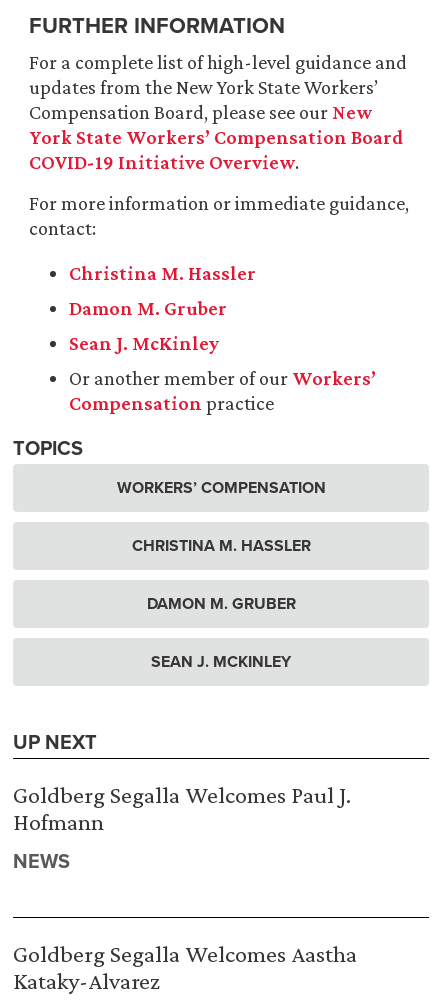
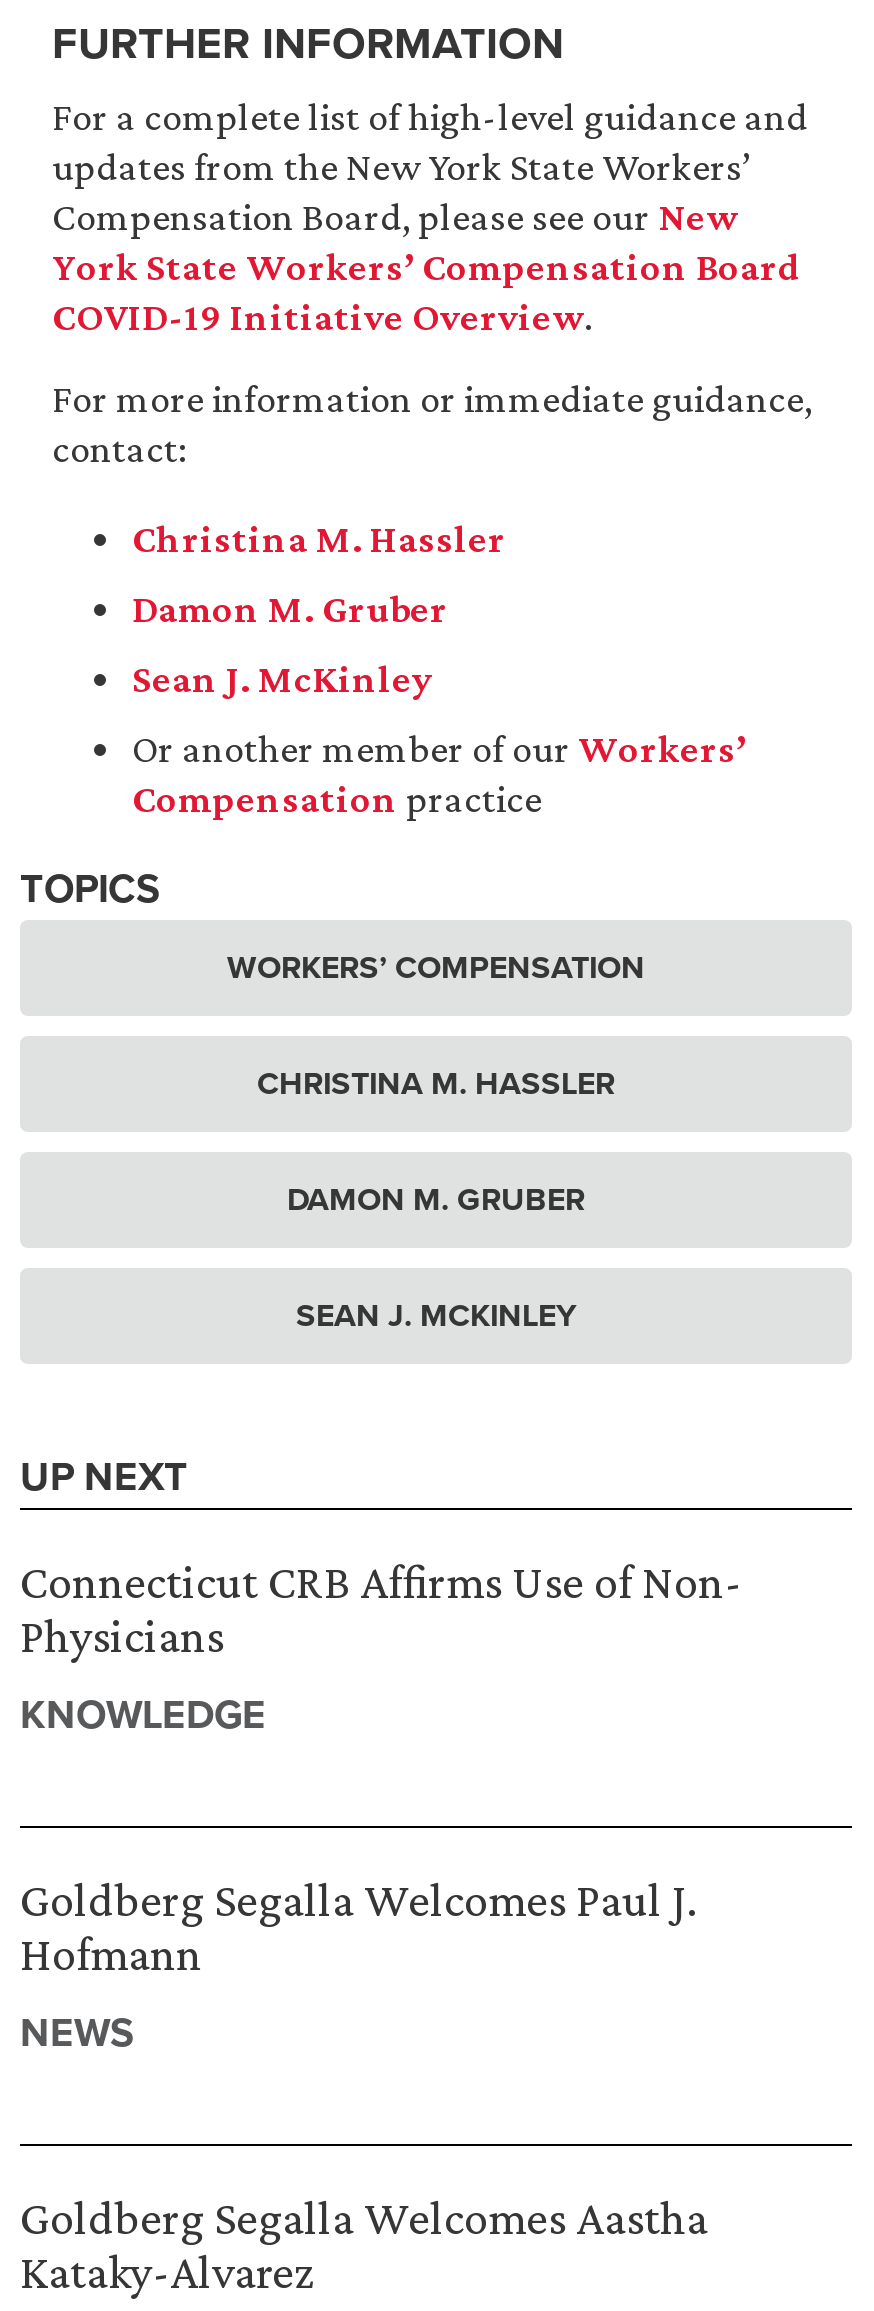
none -> [20,1554,742,1744] Connecticut CRB Affirms Use of Non- | Physicians | KNOWLEDGE

